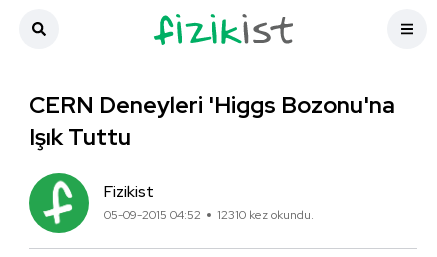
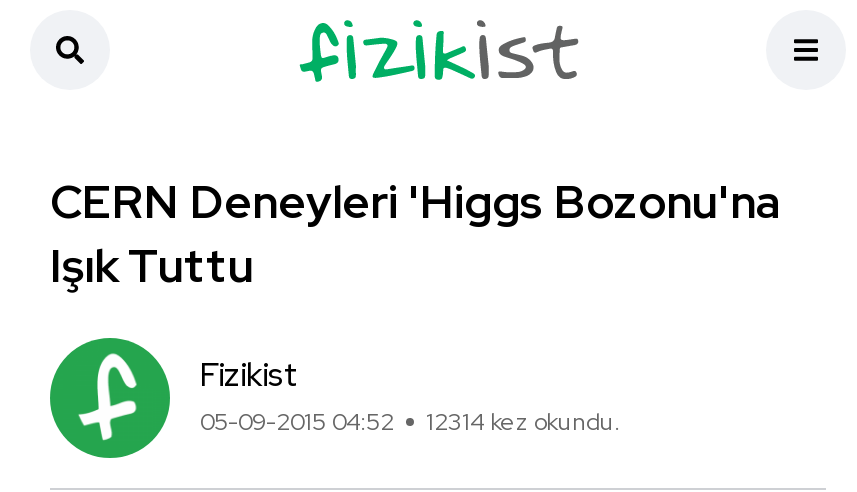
[104,207,314,223] 05-09-2015 04:52 12310 kez okundu. -> [200,406,620,438] 05-09-2015 04:52 12314 kez okundu.

